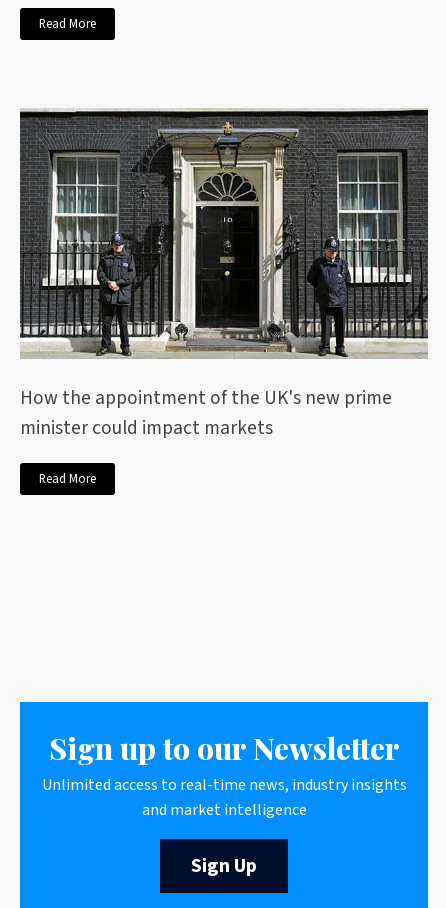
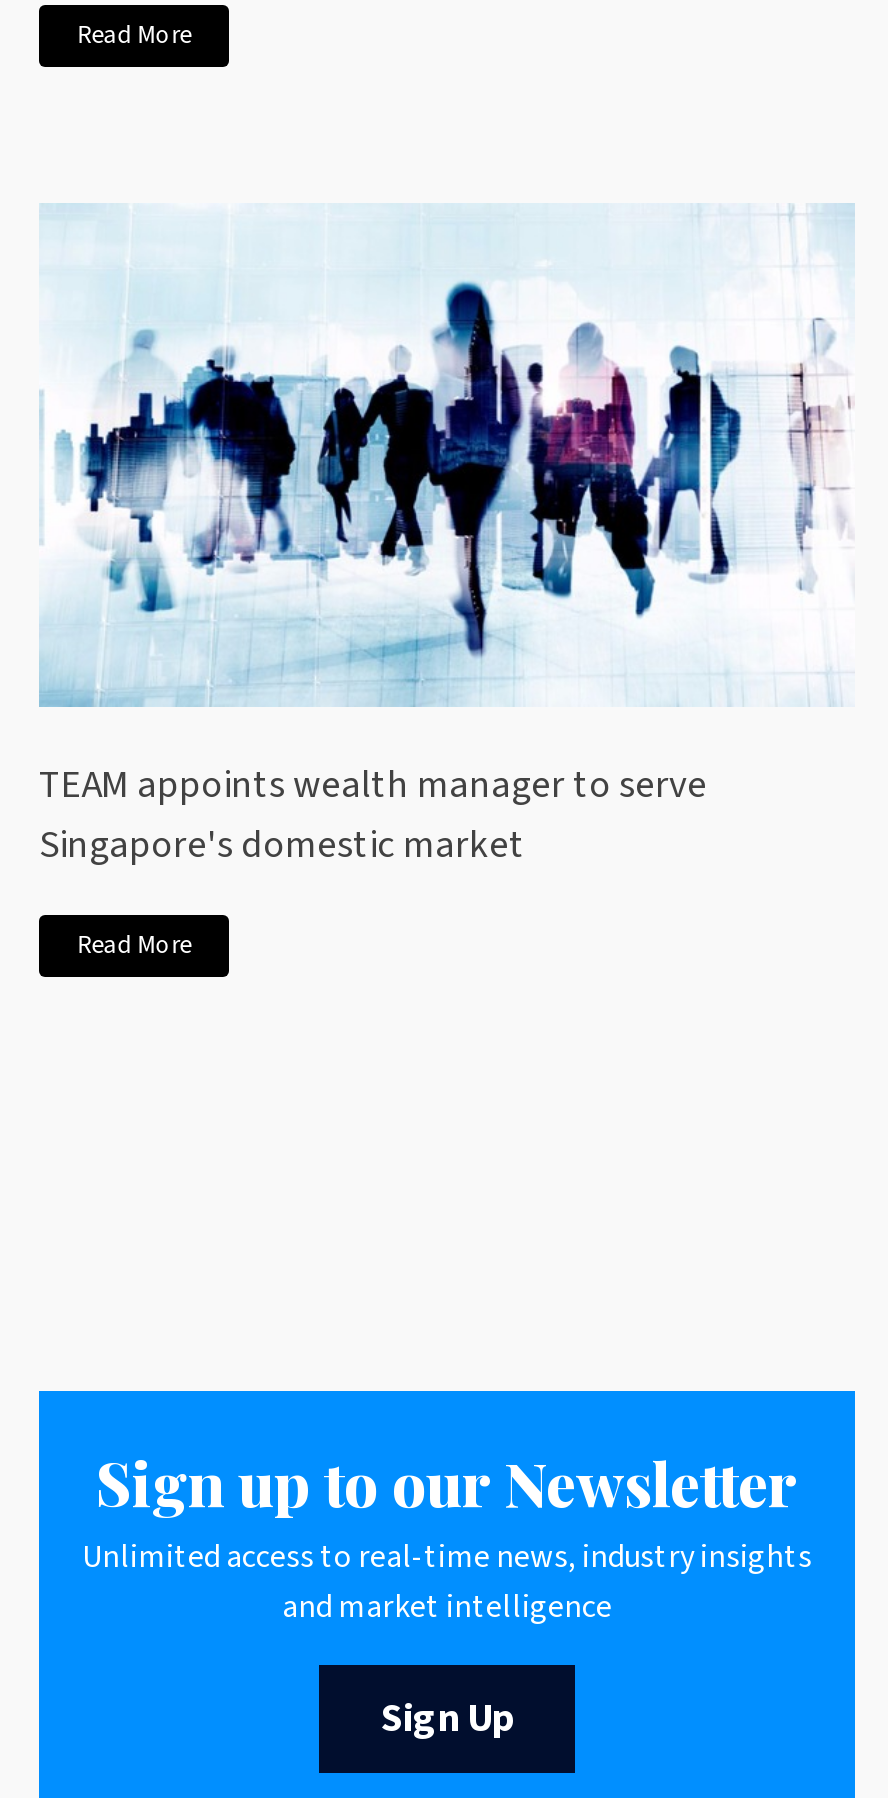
[19,108,429,442] [image] | How the appointment of the UK's new prime | minister could impact markets -> [39,206,855,873] [image] | TEAM appoints wealth manager to serve | Singapore's domestic market

